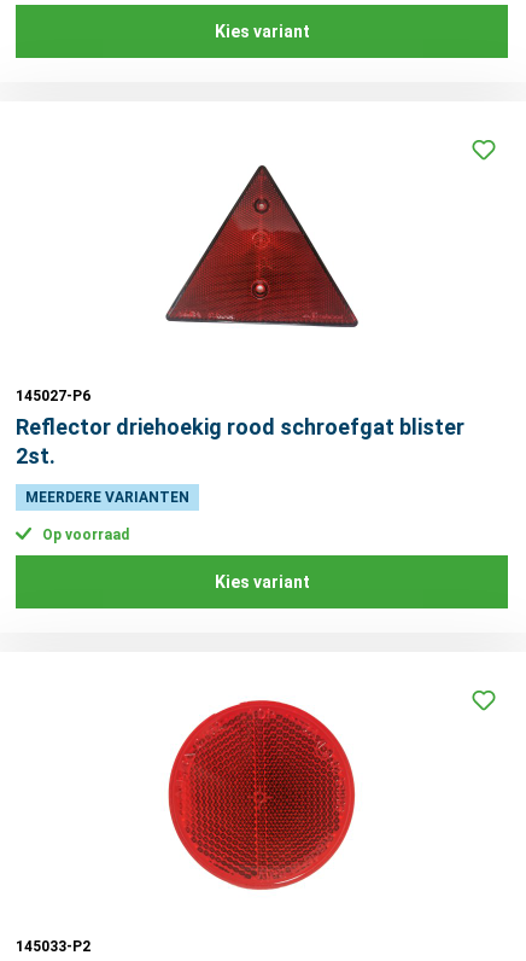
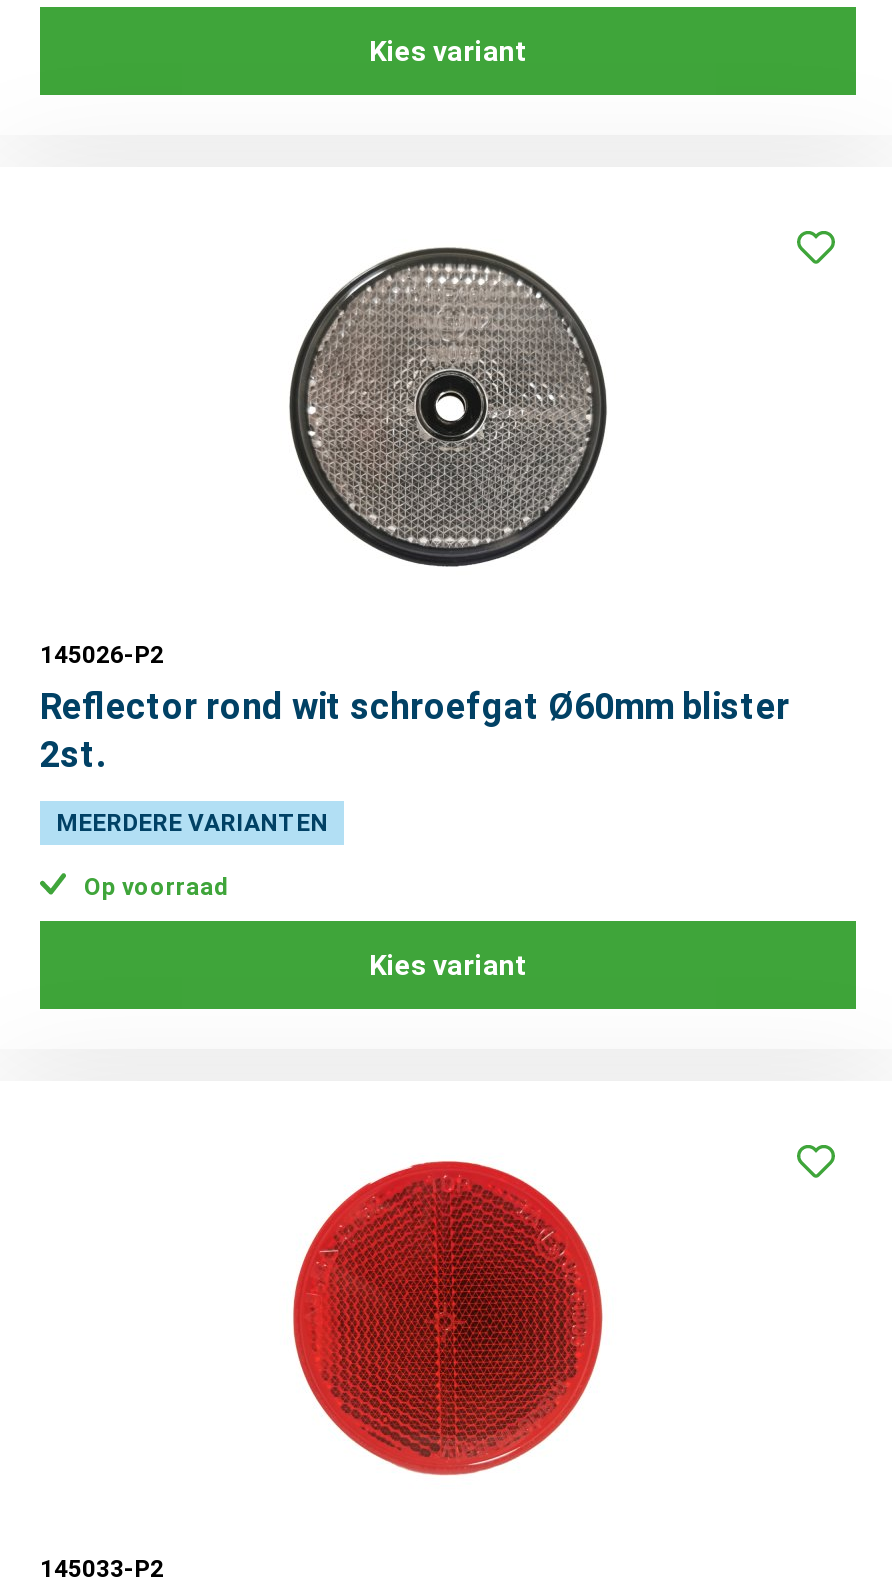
[16,150,464,439] [image] | 145027-P6 | Reflector driehoekig rood schroefgat blister -> [40,246,790,728] [image] | 145026-P2 | Reflector rond wit schroefgat Ø60mm blister

